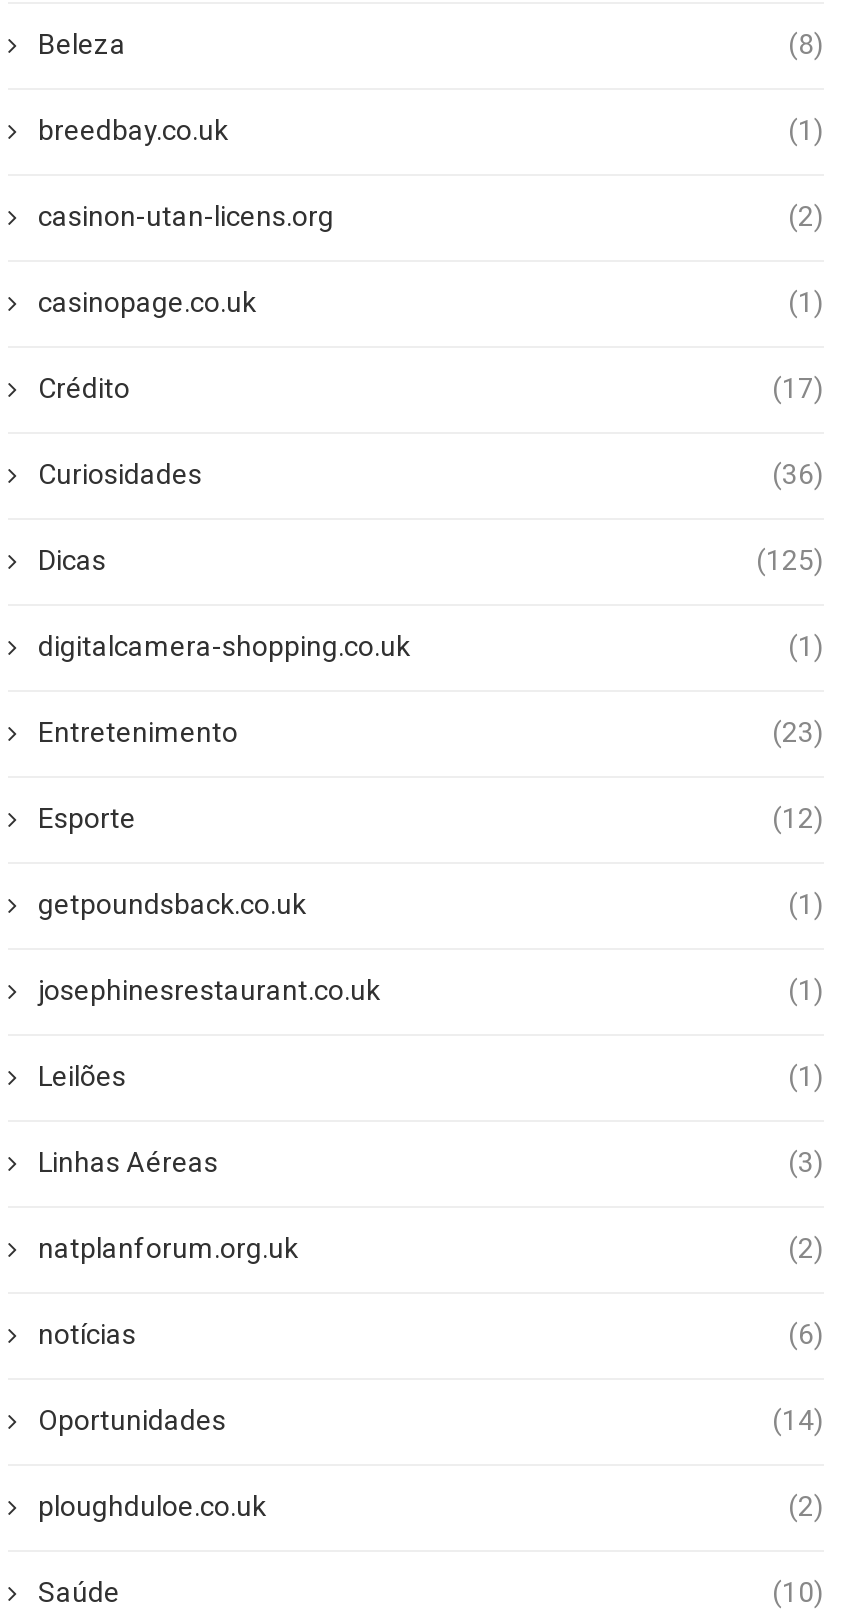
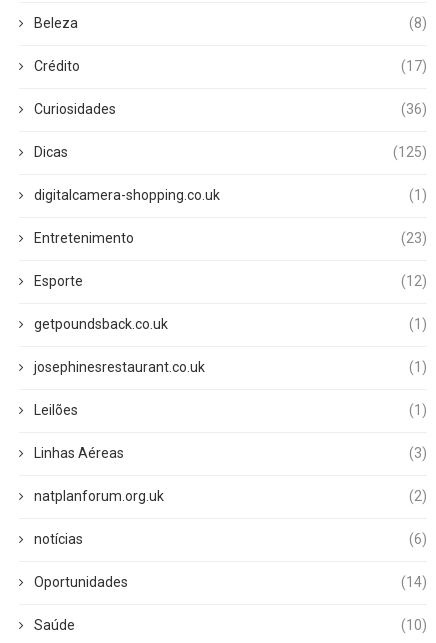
[38,114,824,318] breedbay.co.uk | (1) | casinon-utan-licens.org | (2) | casinopage.co.uk | (1) -> none
[38,1490,824,1522] ploughduloe.co.uk | (2) -> none

